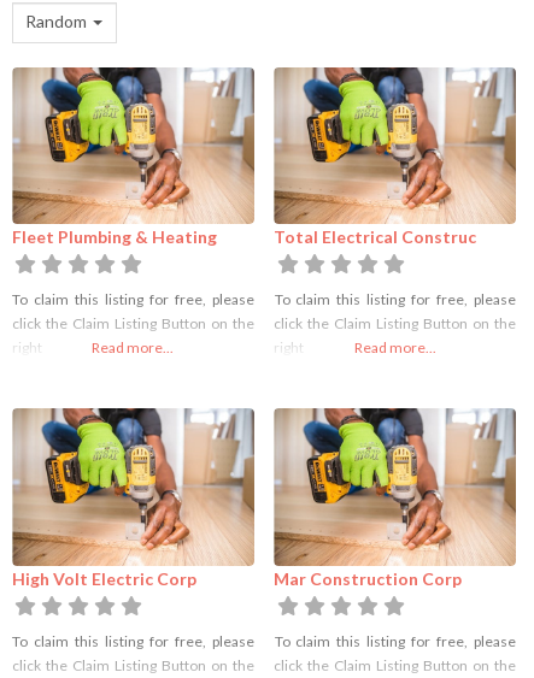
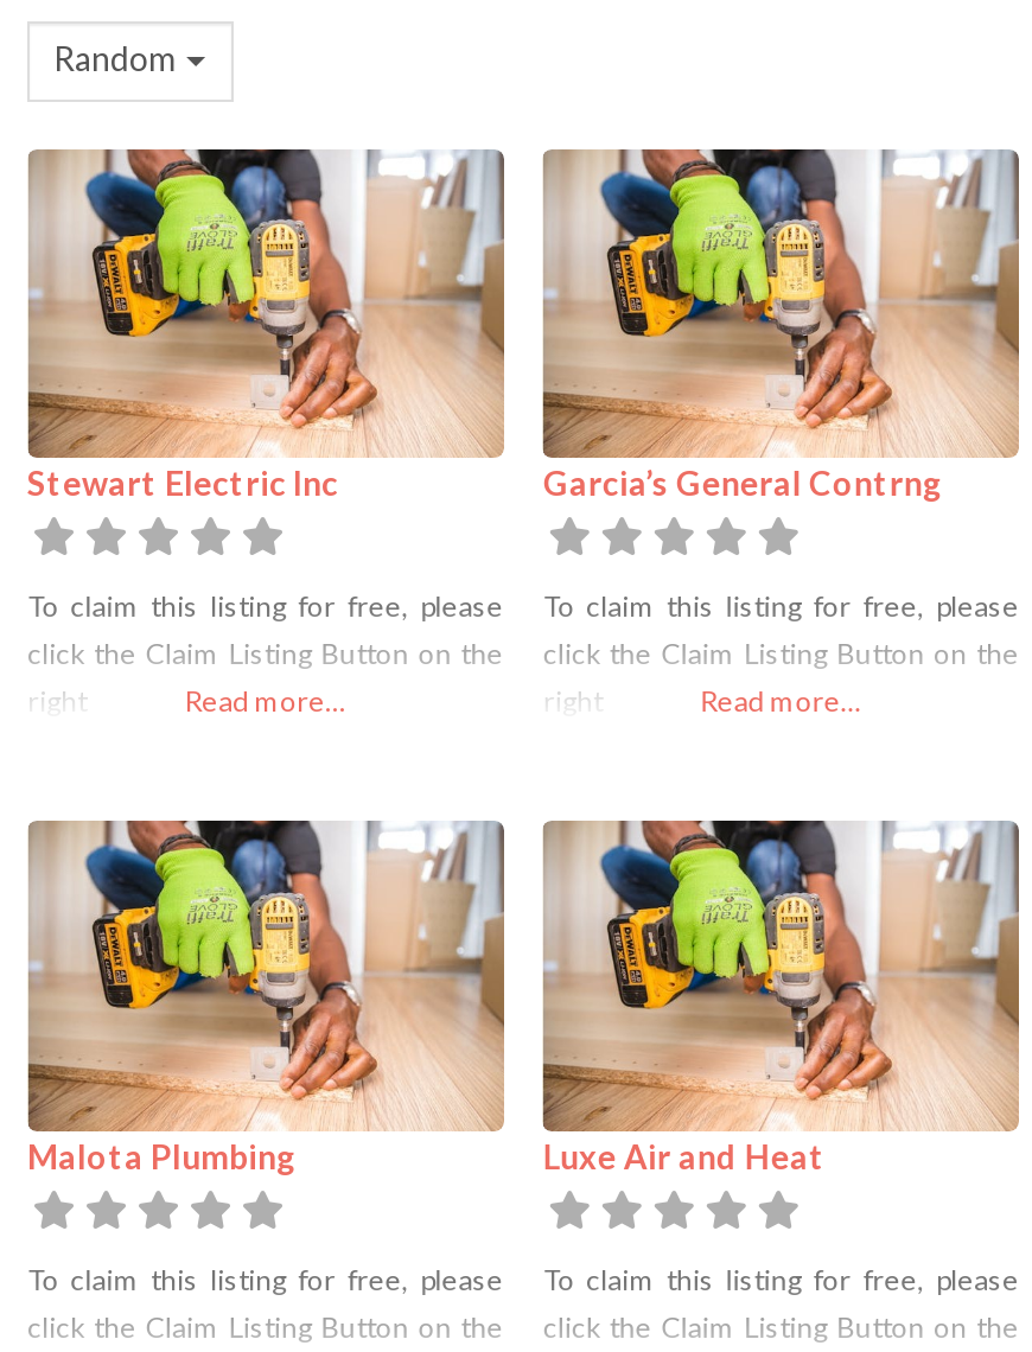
[12,227,217,247] Fleet Plumbing & Heating -> [27,463,338,504] Stewart Electric Inc
[274,227,477,247] Total Electrical Construc -> [543,463,941,504] Garcia’s General Contrng
[12,568,196,589] High Volt Electric Corp -> [27,1136,295,1176] Malota Plumbing
[274,568,462,589] Mar Construction Corp -> [543,1136,825,1176] Luxe Air and Heat

